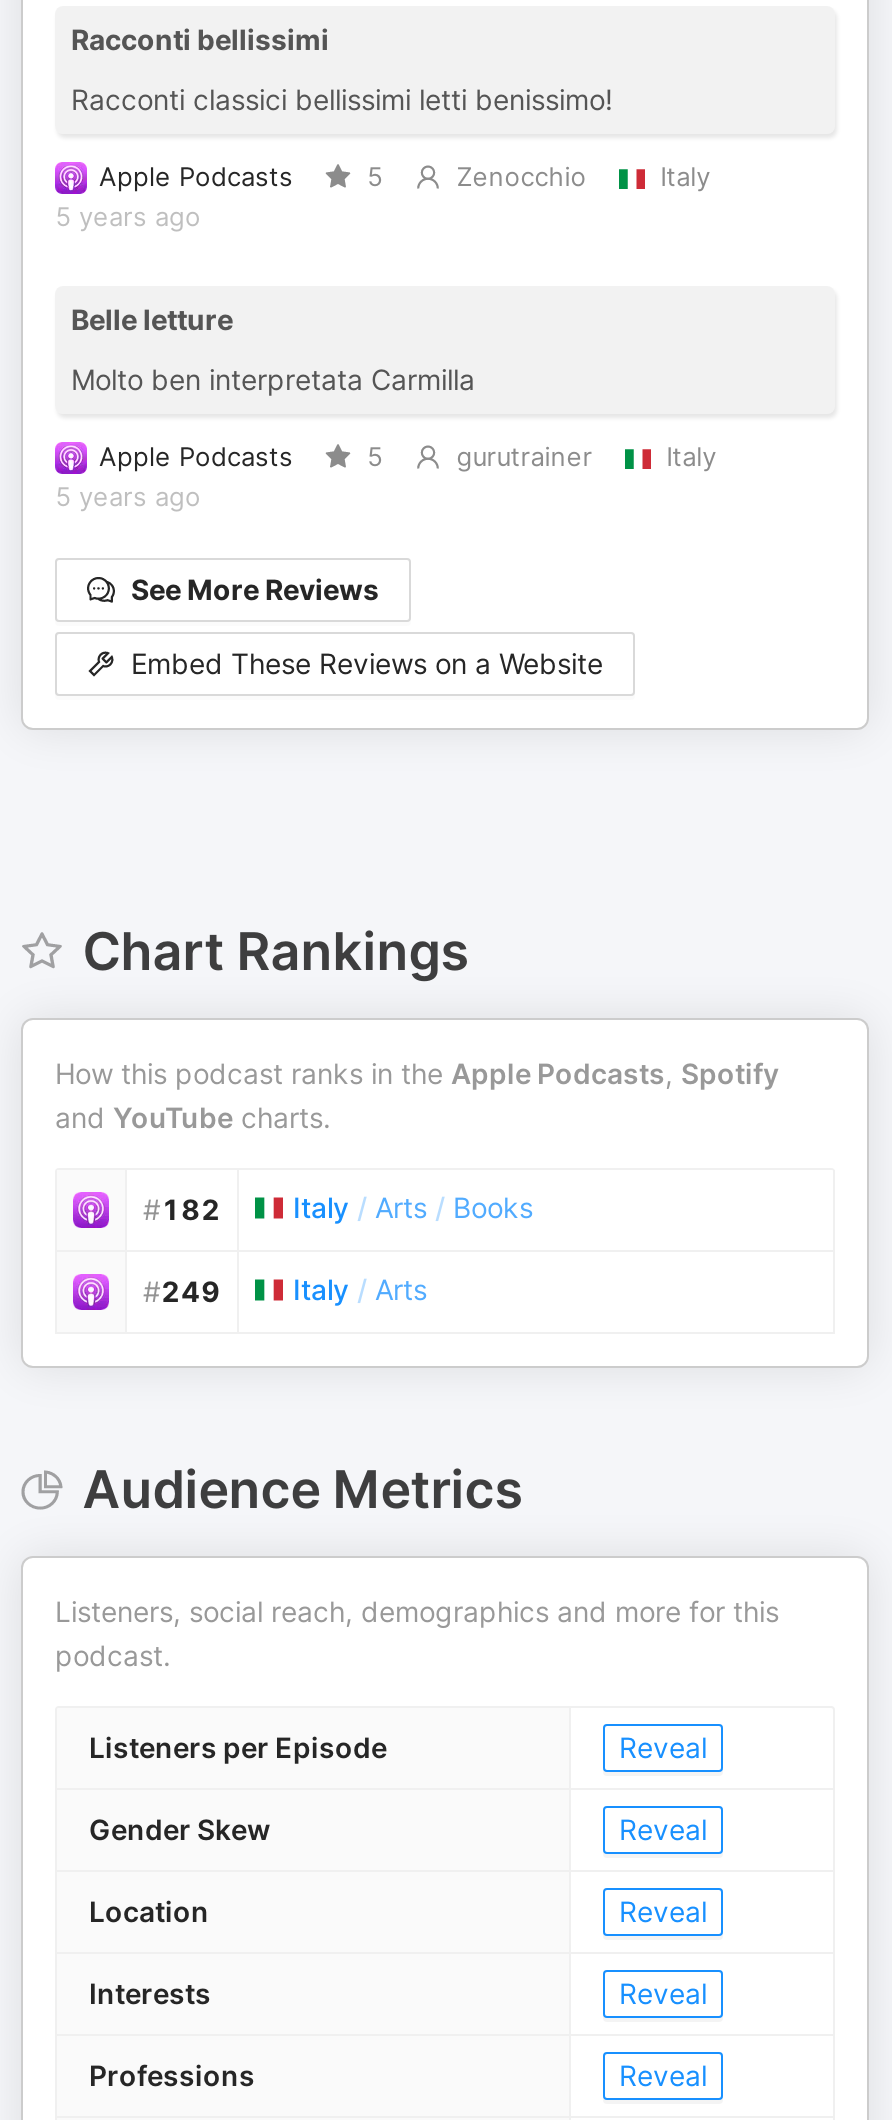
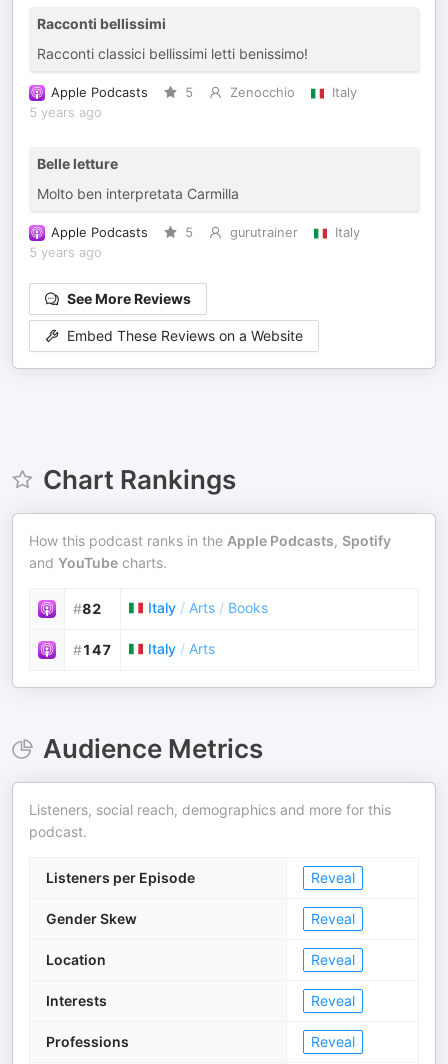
[143,1192,221,1226] #182 -> [73,600,102,617] #82
[143,1274,221,1308] #249 -> [73,641,112,658] #147

